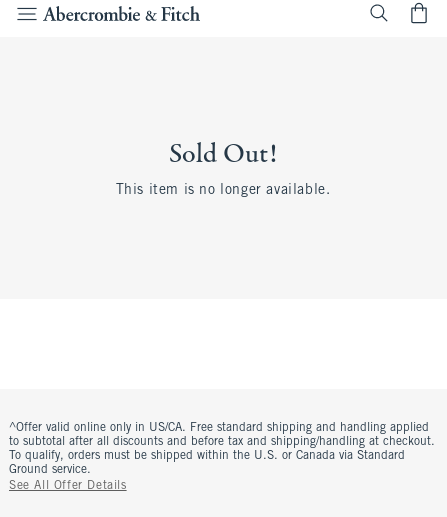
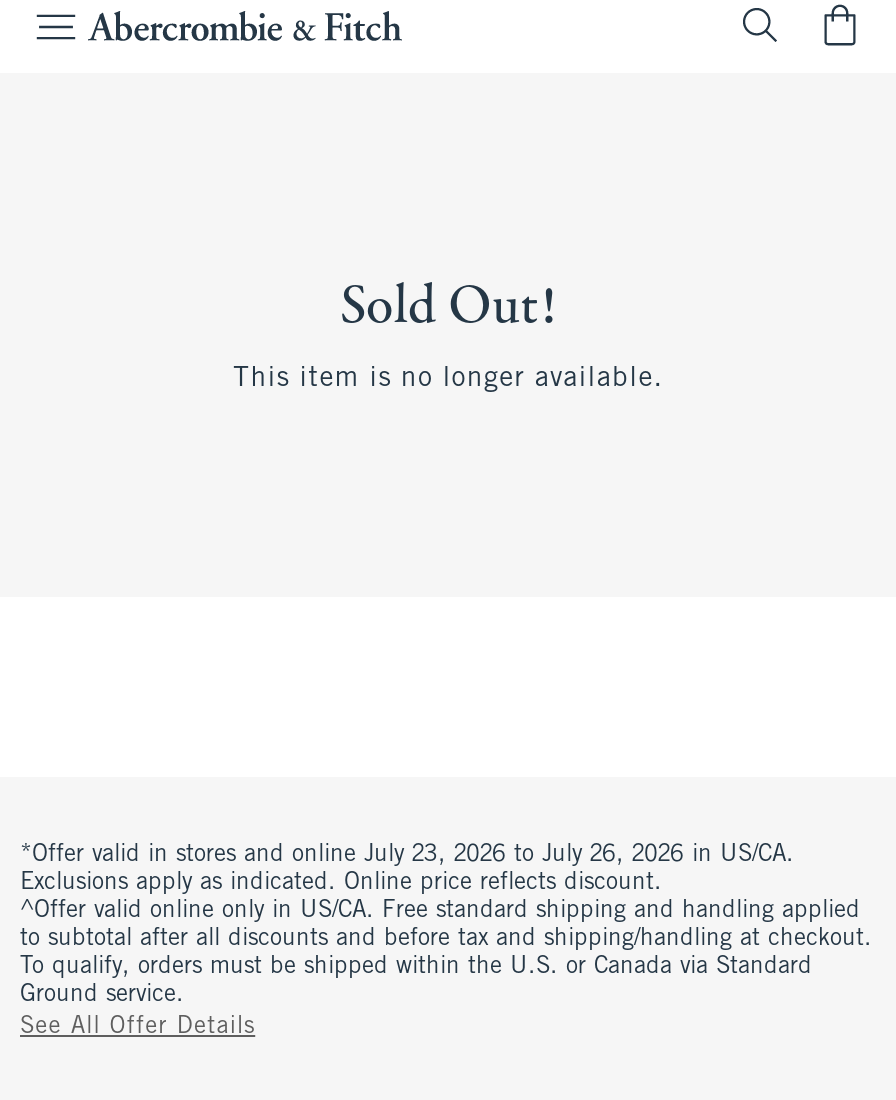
none -> [20,843,794,895] *Offer valid in stores and online July 23, 2026 to July 26, 2026 in US/CA. | Exclusions apply as indicated. Online price reflects discount.

